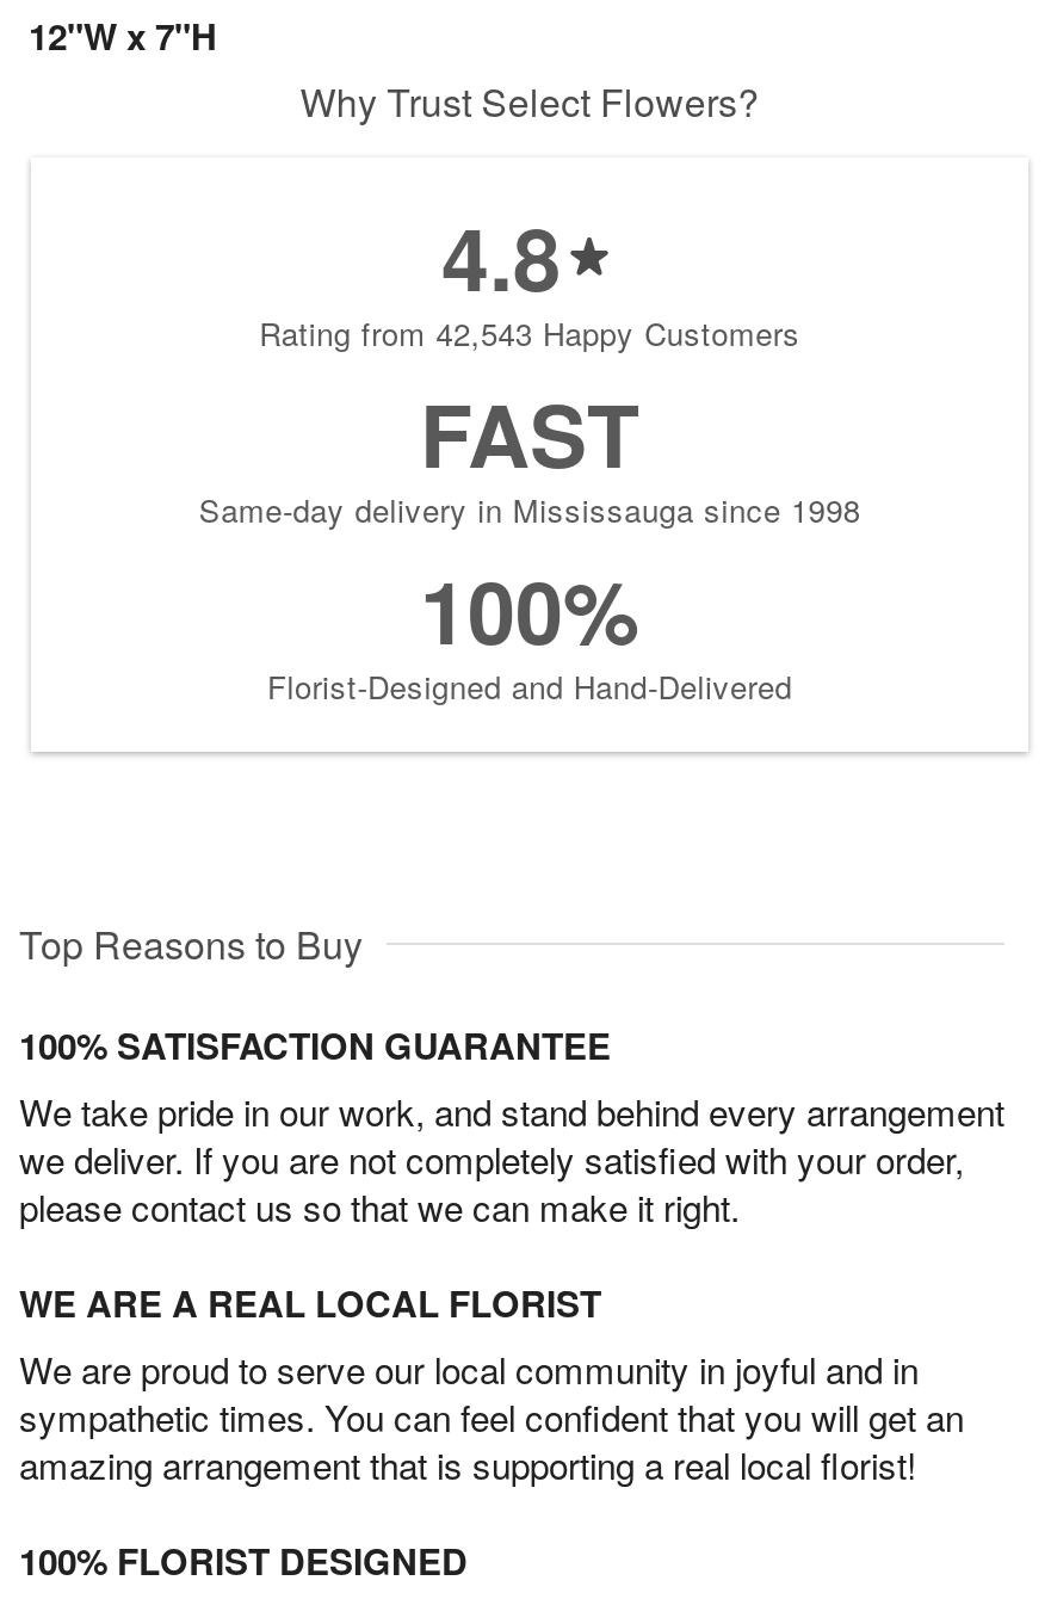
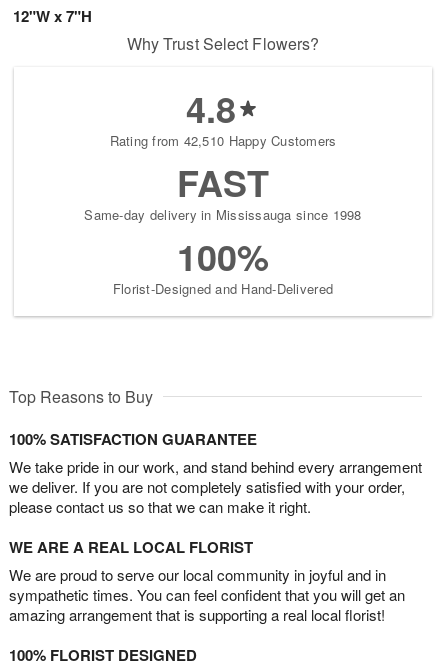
[259,311,800,357] Rating from 42,543 Happy Customers -> [110,131,336,150] Rating from 42,510 Happy Customers

